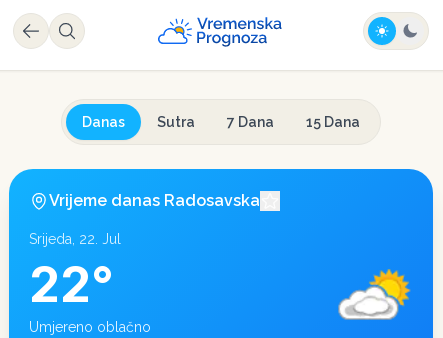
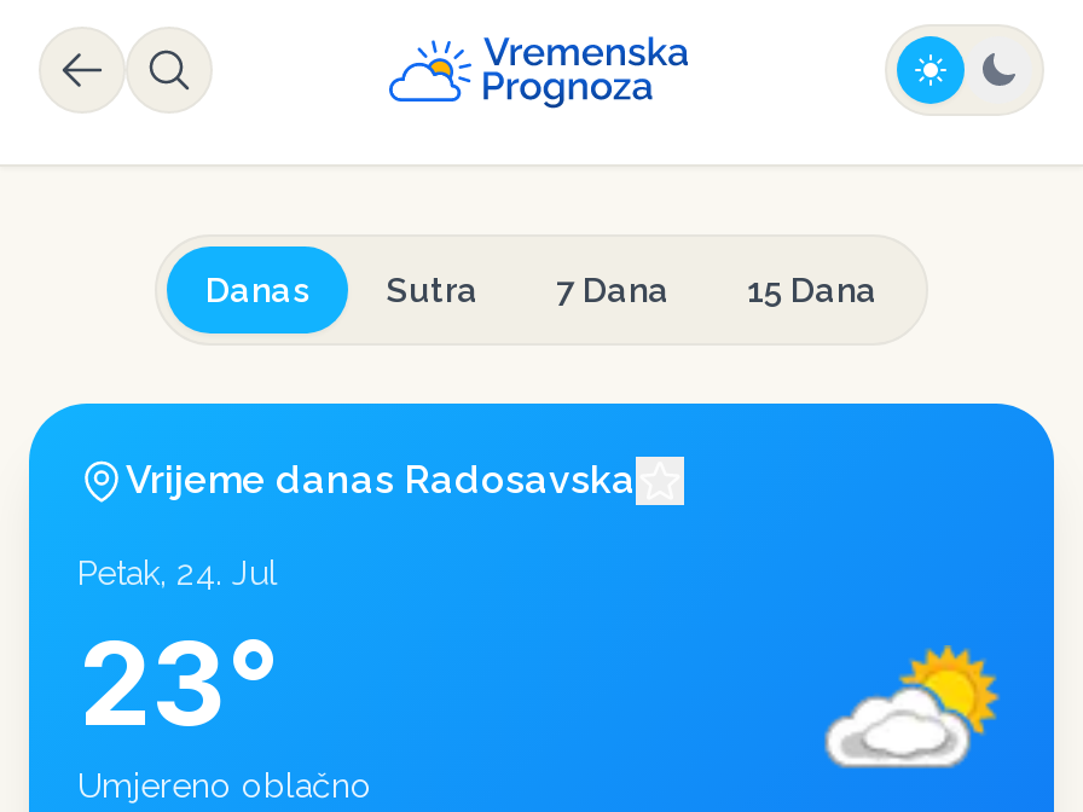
[29,231,121,247] Srijeda, 22. Jul -> [77,553,278,592] Petak, 24. Jul
[29,255,114,314] 22° -> [77,611,283,754] 23°

